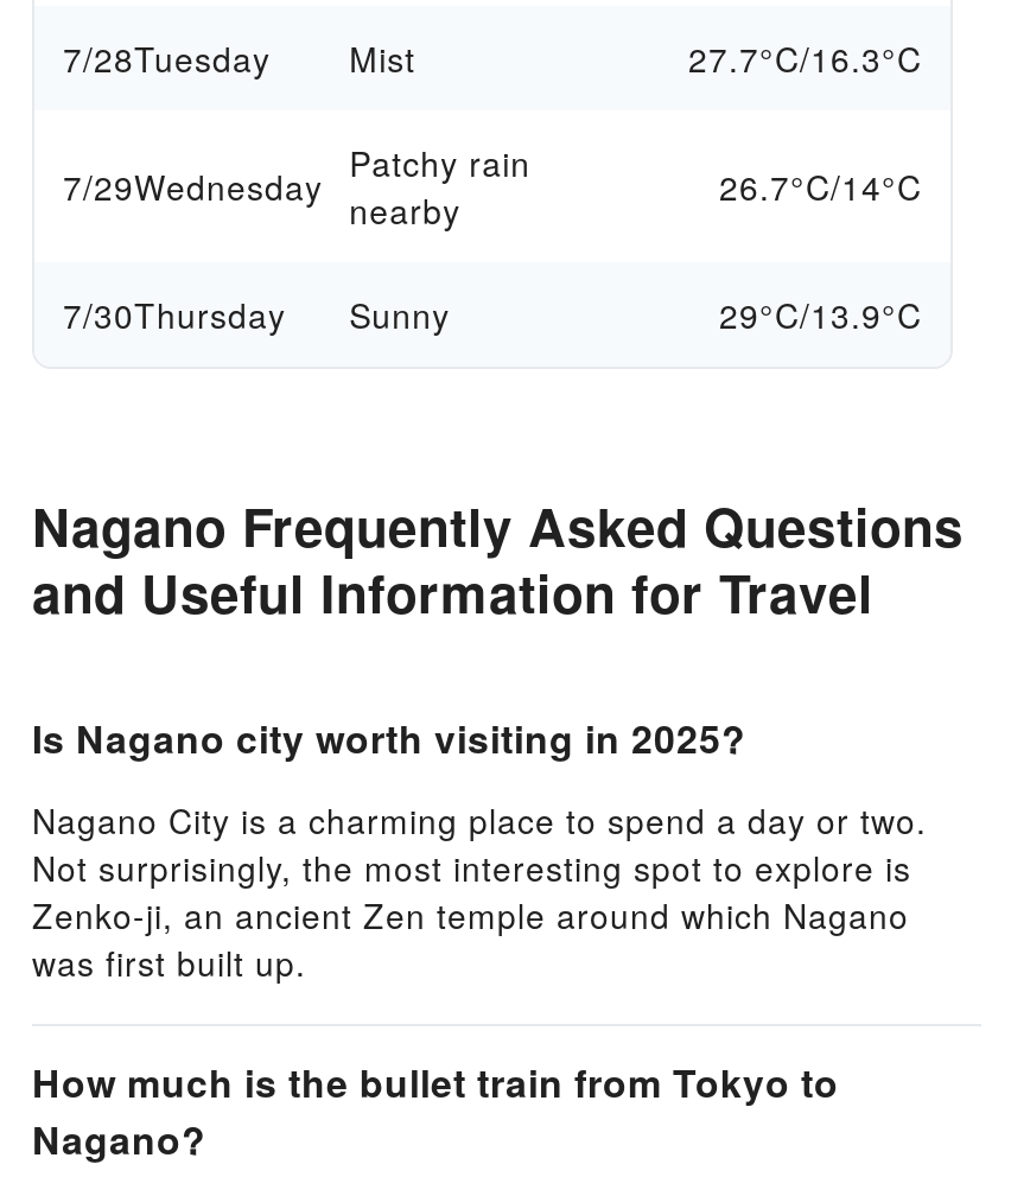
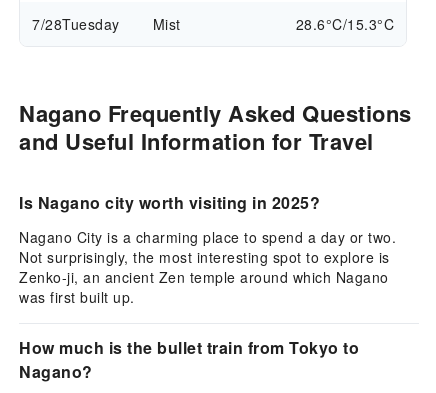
[63,34,922,338] 27.7°C/16.3°C | 7/29Wednesday Patchy rain | nearby | 26.7°C/14°C | 7/30Thursday | Sunny | 29°C/13.9°C -> [295,14,394,34] 28.6°C/15.3°C

